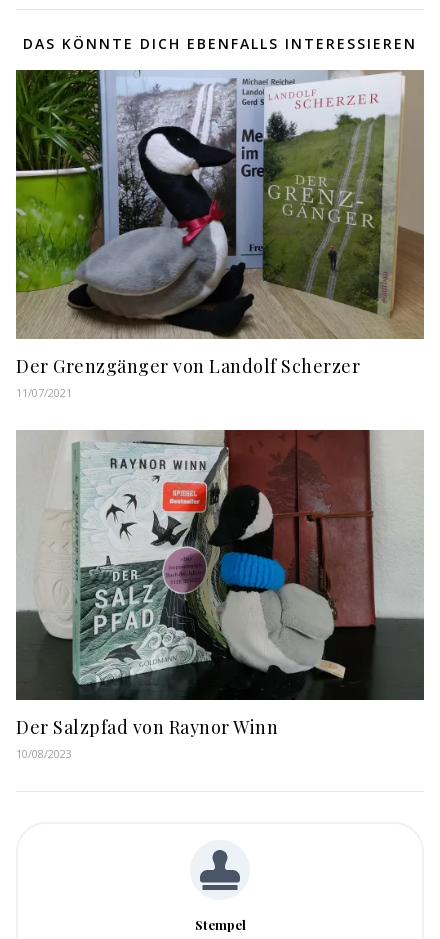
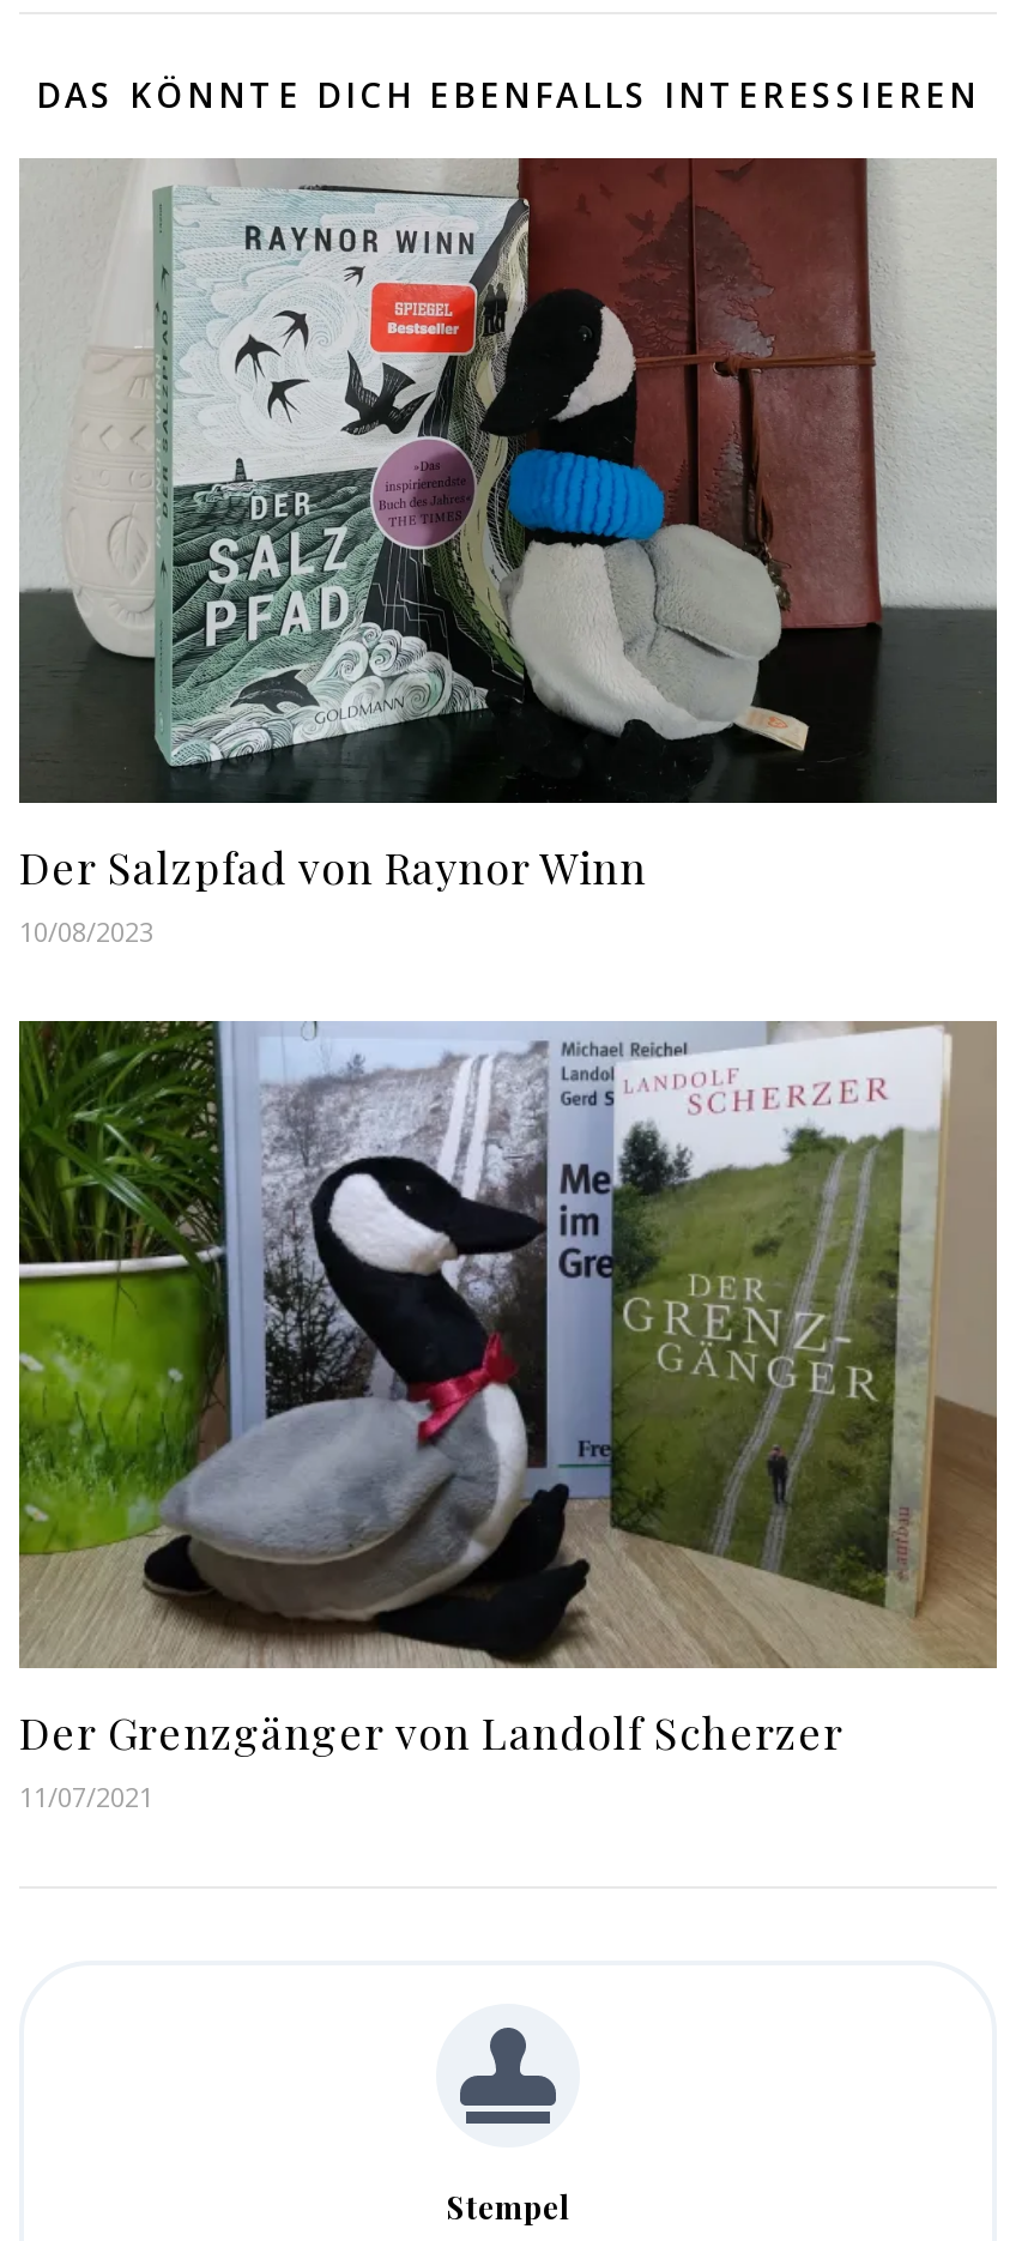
moved [14,68,425,400] -> [14,1016,999,1813]: [image] | Der Grenzgänger von Landolf Scherzer | 11/07/2021
moved [16,429,424,761] -> [19,156,997,950]: [image] | Der Salzpfad von Raynor Winn | 10/08/2023

